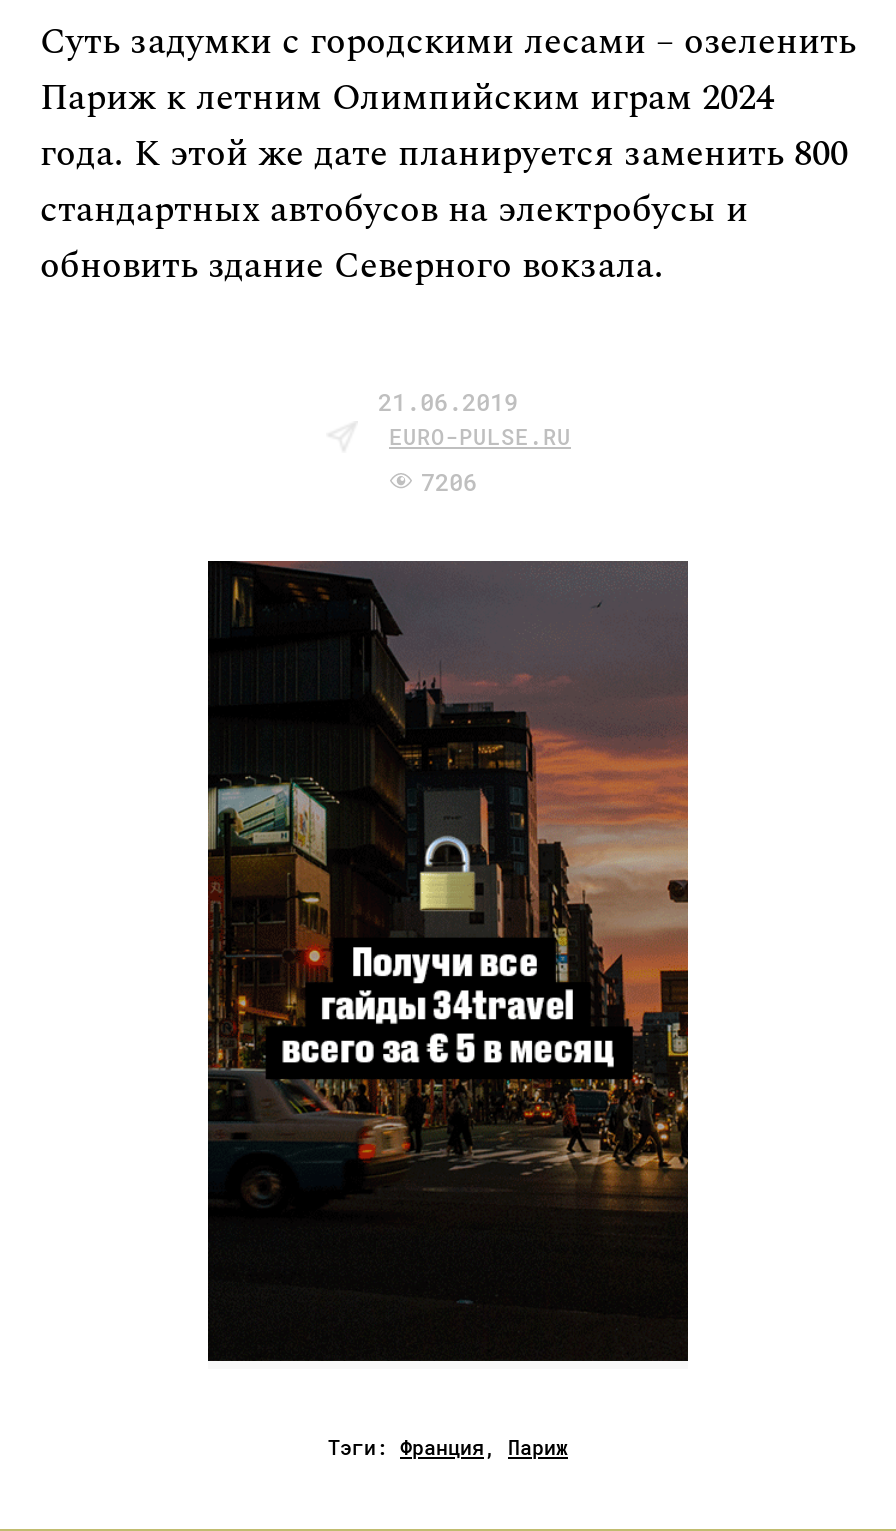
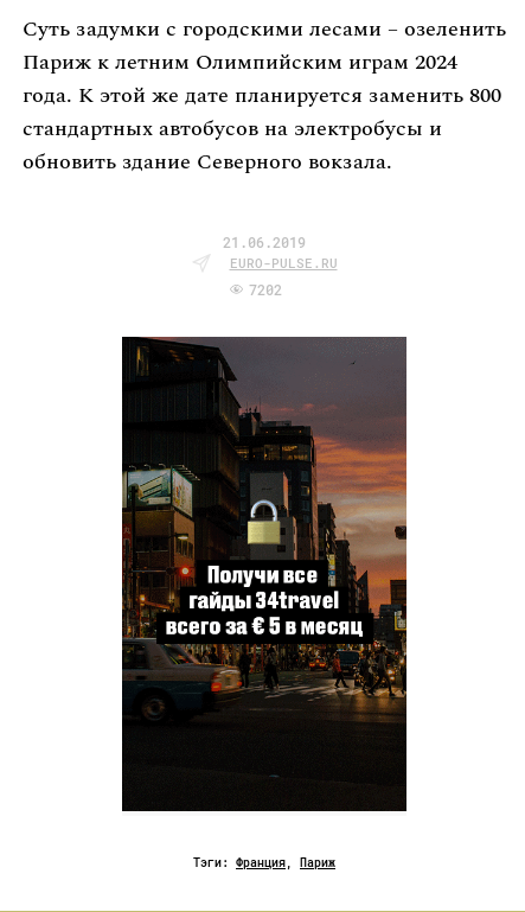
[421,465,477,497] 7206 -> [248,280,281,299] 7202

